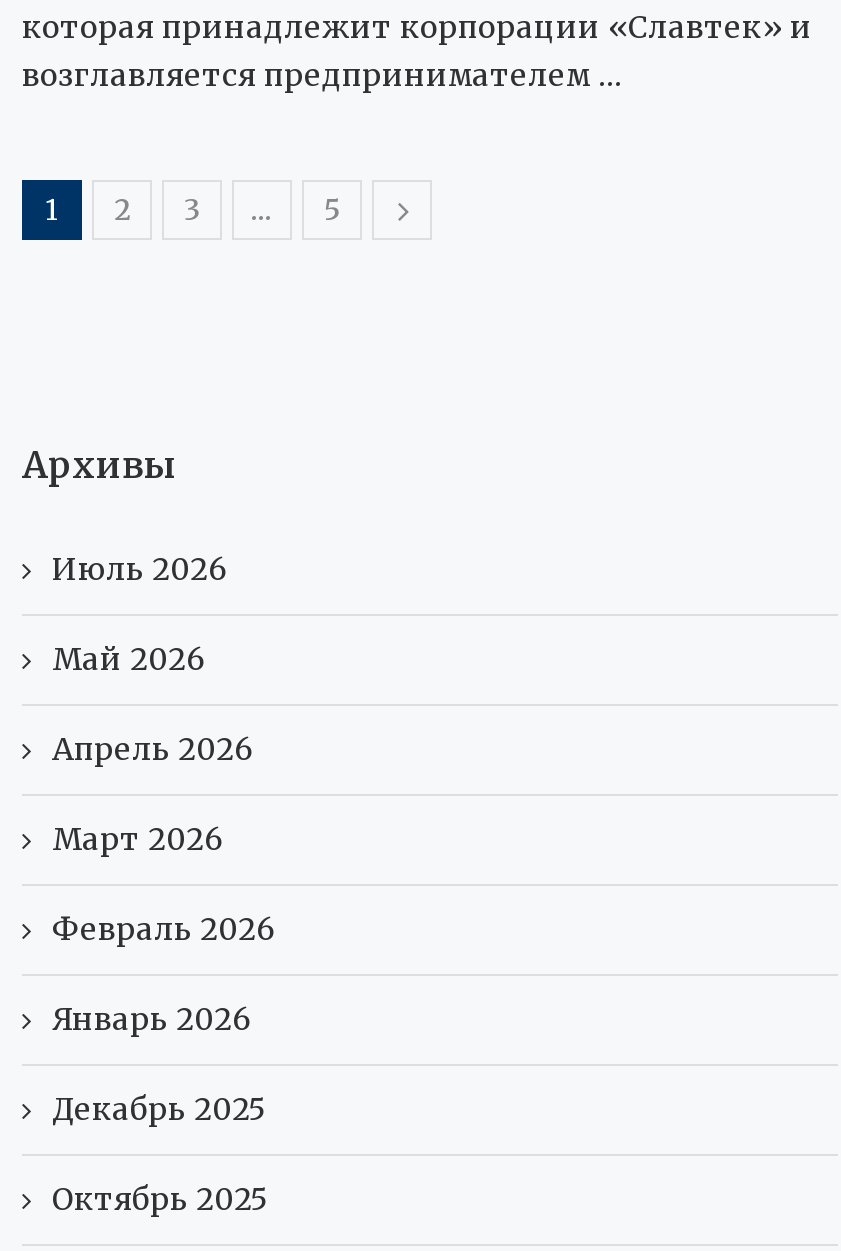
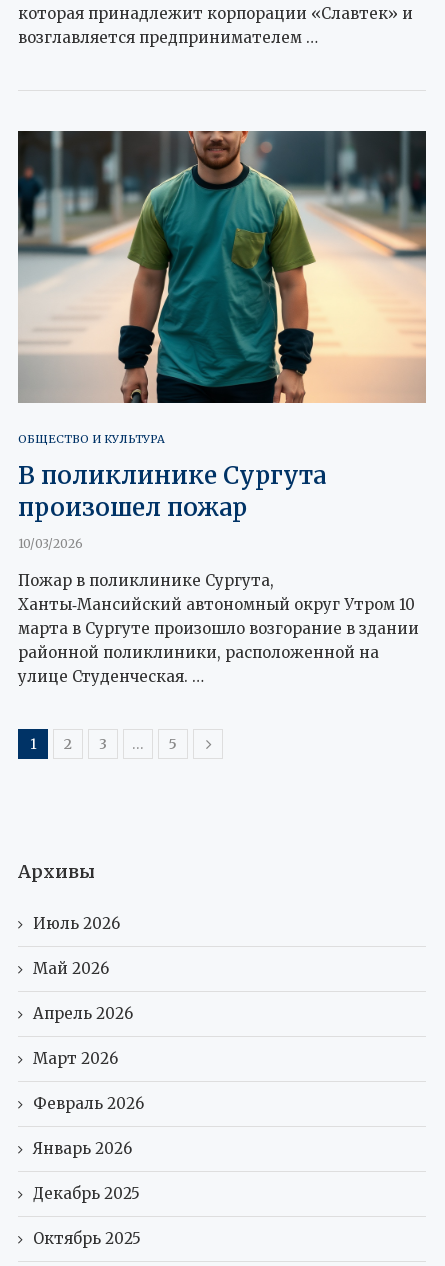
none -> [17,130,427,686] [image] | ОБЩЕСТВО И КУЛЬТУРА | В поликлинике Сургута | произошел пожар | 10/03/2026 | Пожар в поликлинике Сургута, | Ханты‑Мансийский автономный округ Утром 10 | марта в Сургуте произошло возгорание в здании | районной поликлиники, расположенной на | улице Студенческая. …

